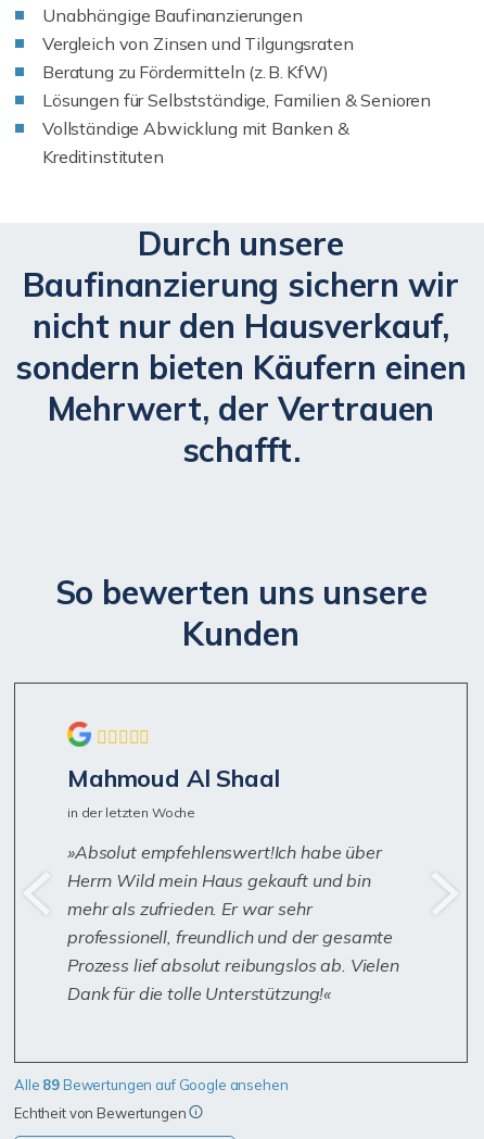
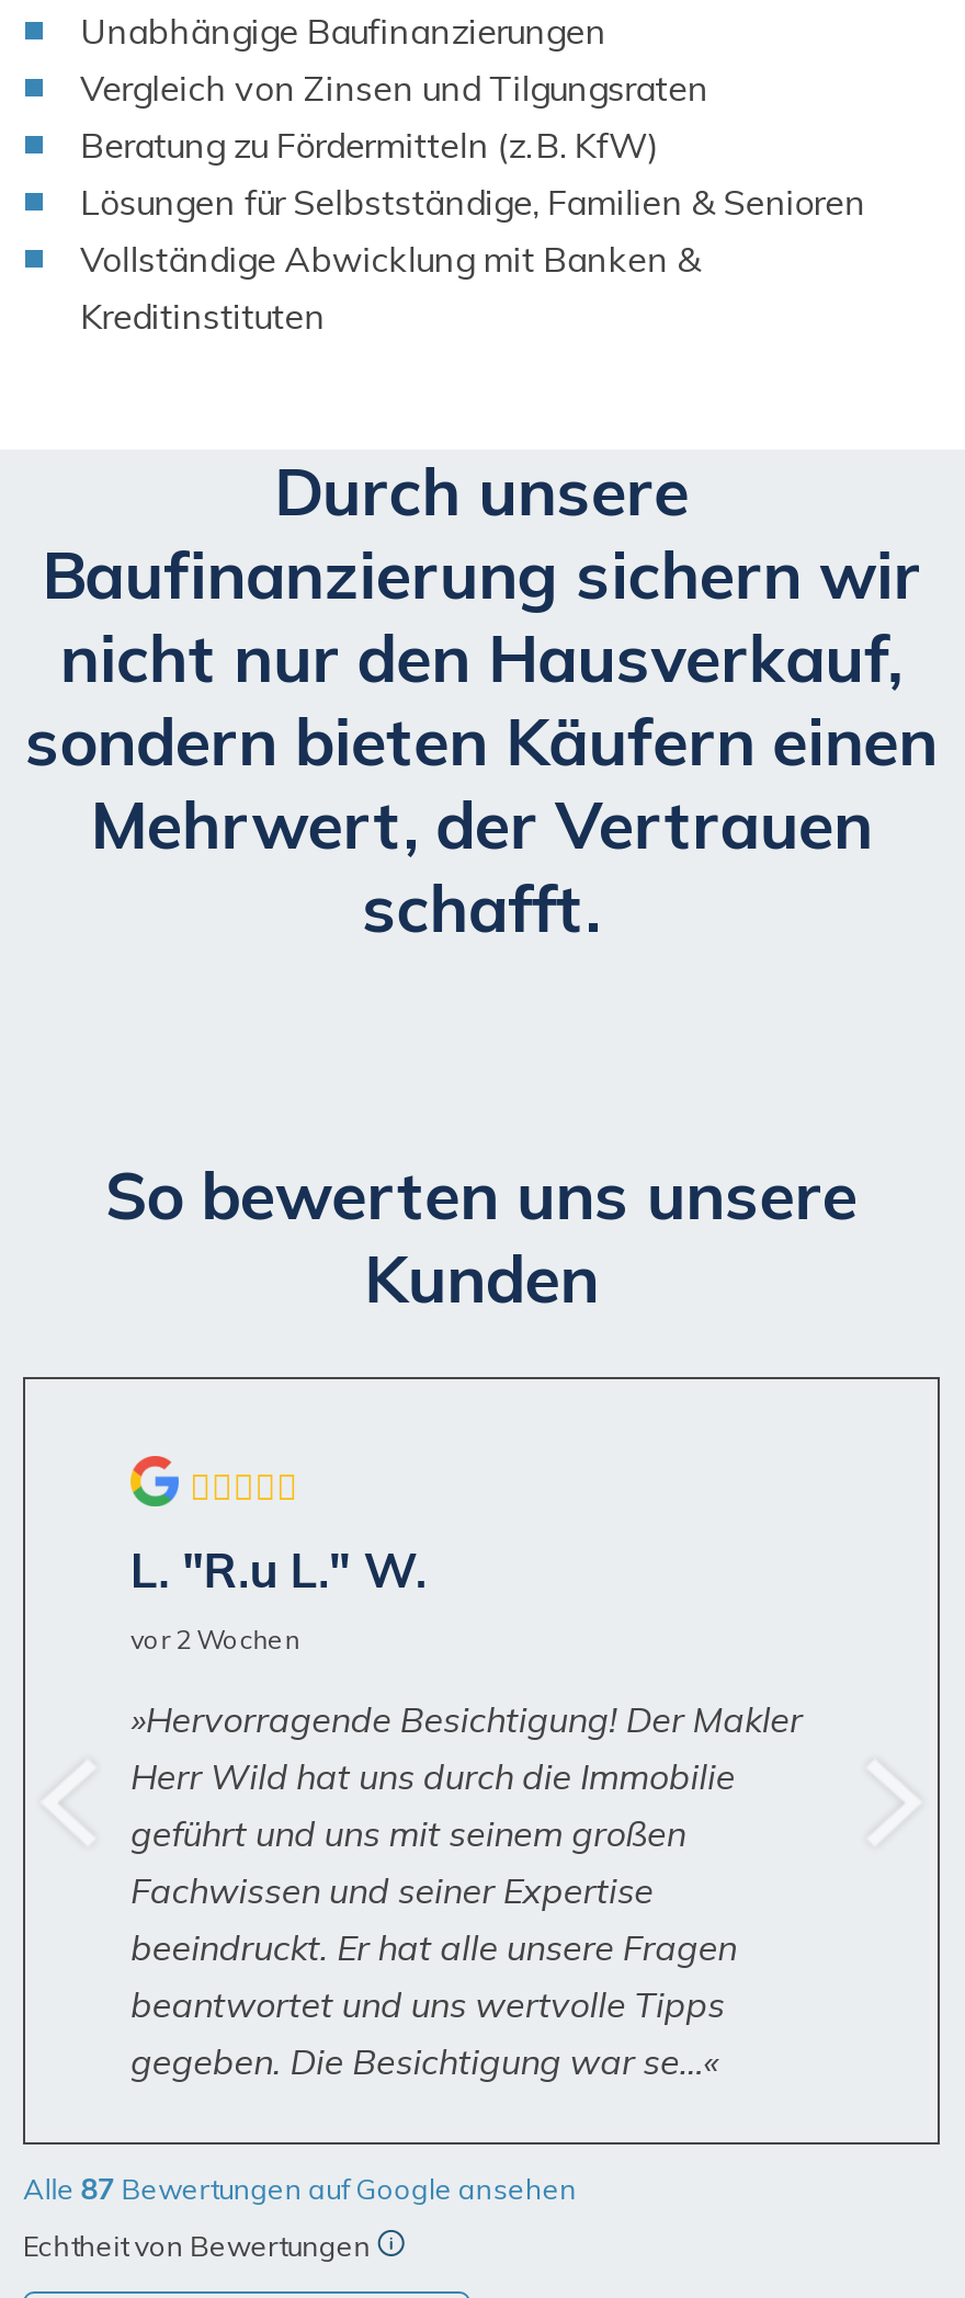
[67,763,280,821] Mahmoud Al Shaal | in der letzten Woche -> [130,1540,427,1656] L. "R.u L." W. | vor 2 Wochen
[67,842,399,1005] Absolut empfehlenswert!Ich habe über | Herrn Wild mein Haus gekauft und bin | mehr als zufrieden. Er war sehr | professionell, freundlich und der gesamte | Prozess lief absolut reibungslos ab. Vielen | Dank für die tolle Unterstützung! -> [130,1698,802,2084] Hervorragende Besichtigung! Der Makler | Herr Wild hat uns durch die Immobilie | geführt und uns mit seinem großen | Fachwissen und seiner Expertise | beeindruckt. Er hat alle unsere Fragen | beantwortet und uns wertvolle Tipps | gegeben. Die Besichtigung war se…
[14,1076,288,1094] Alle 89 Bewertungen auf Google ansehen -> [23,2171,577,2207] Alle 87 Bewertungen auf Google ansehen

